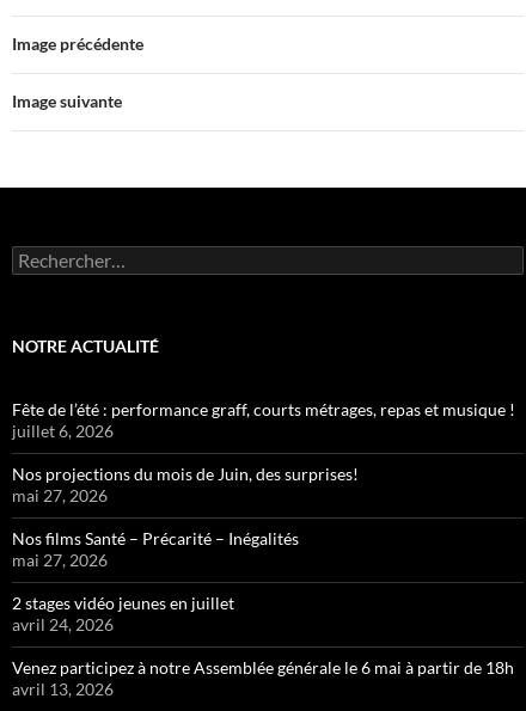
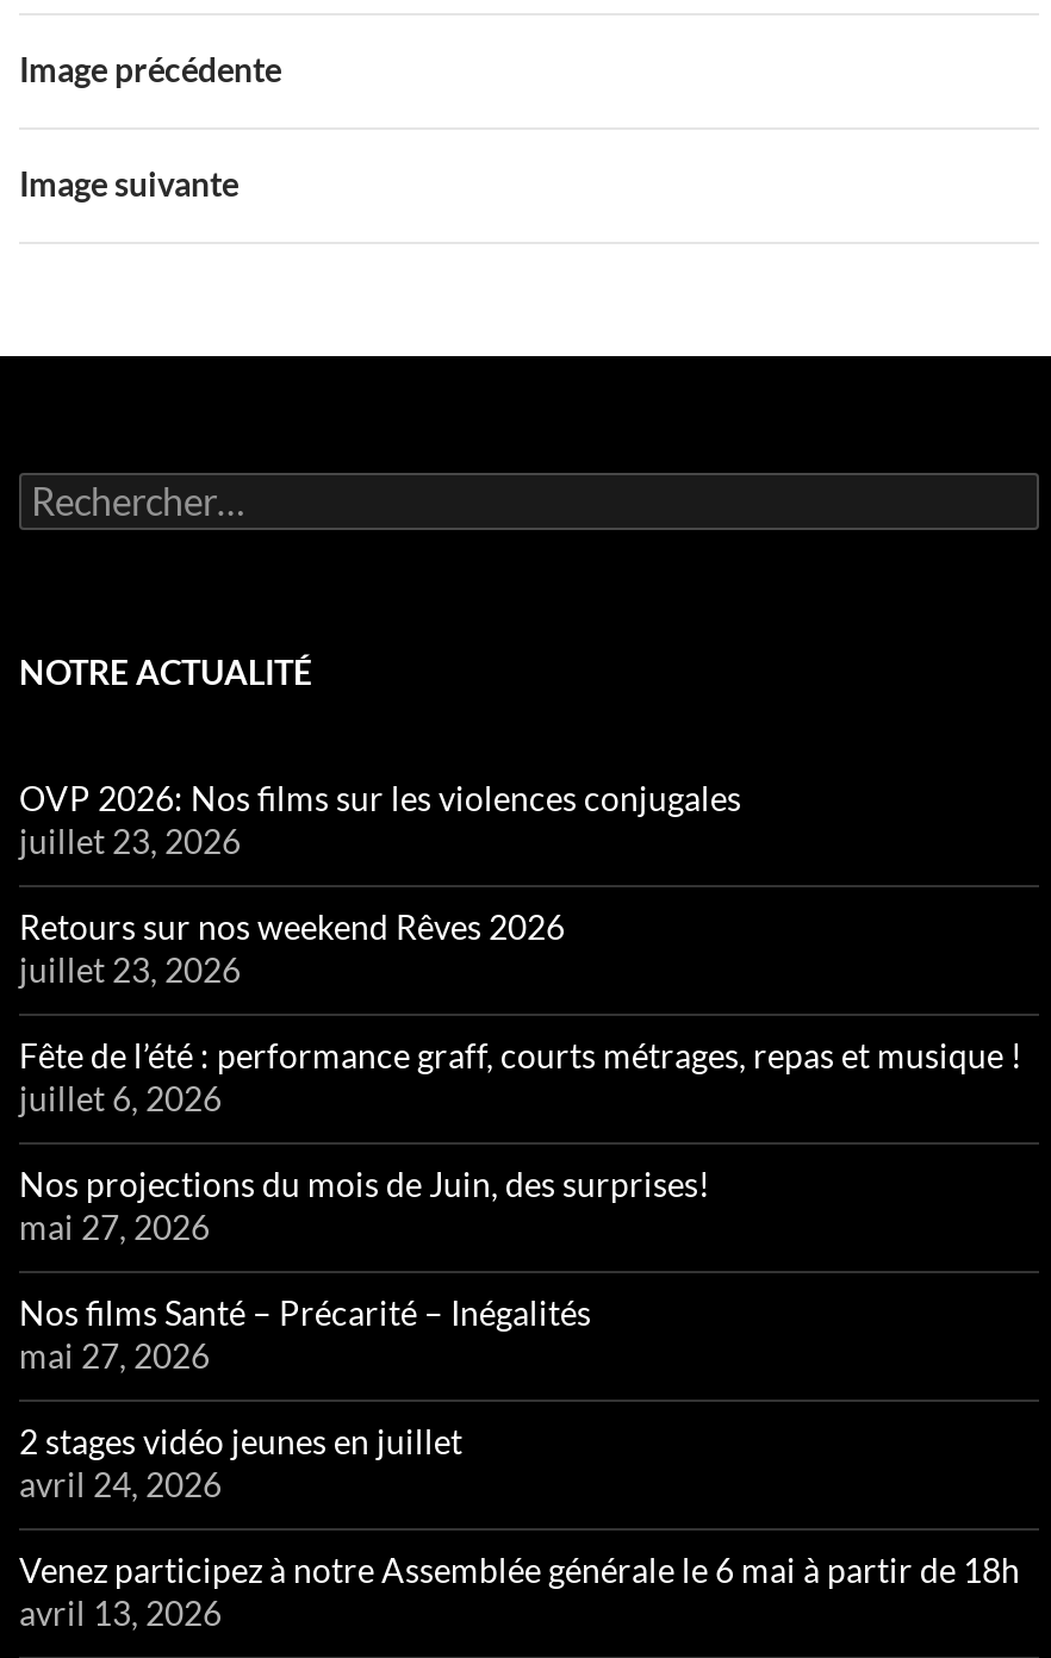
none -> [19,779,741,991] OVP 2026: Nos films sur les violences conjugales | juillet 23, 2026 | Retours sur nos weekend Rêves 2026 | juillet 23, 2026

